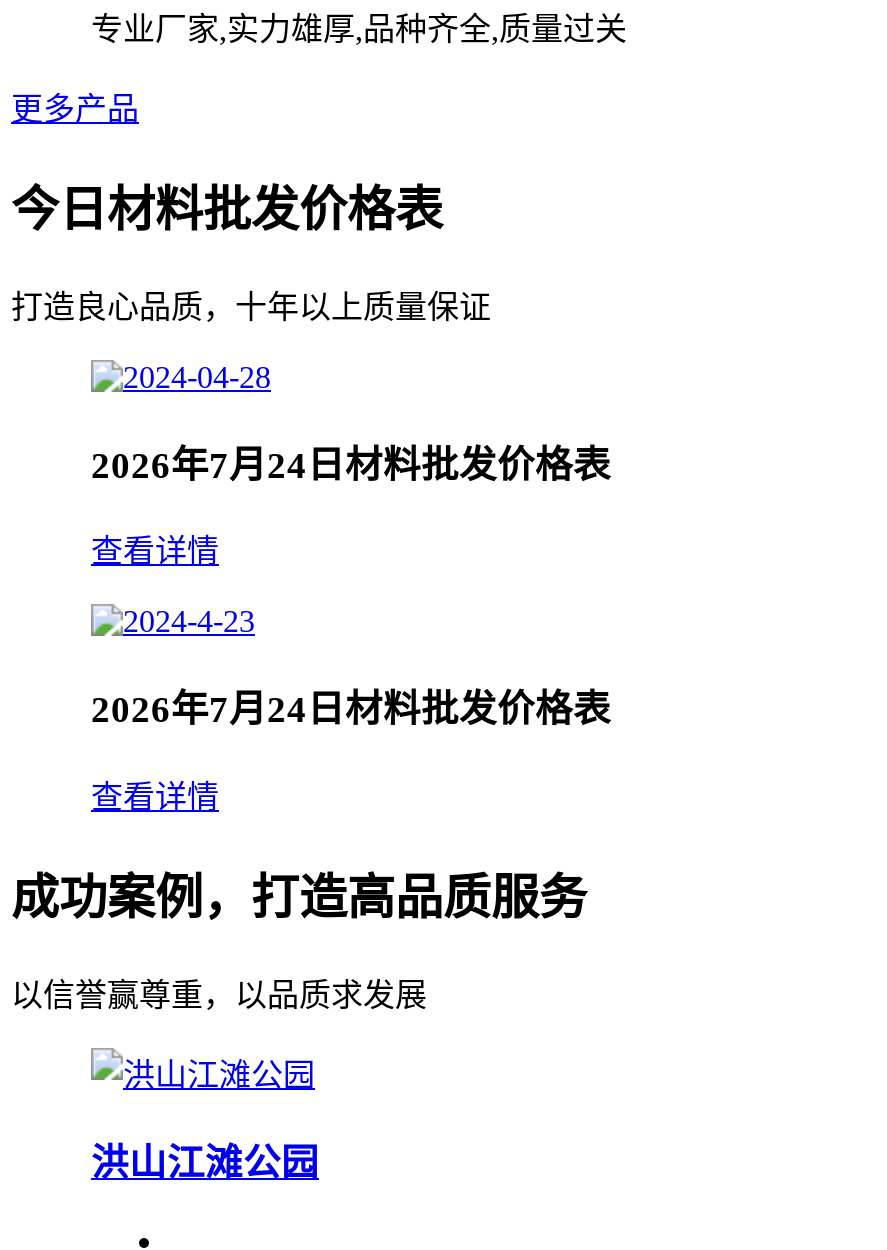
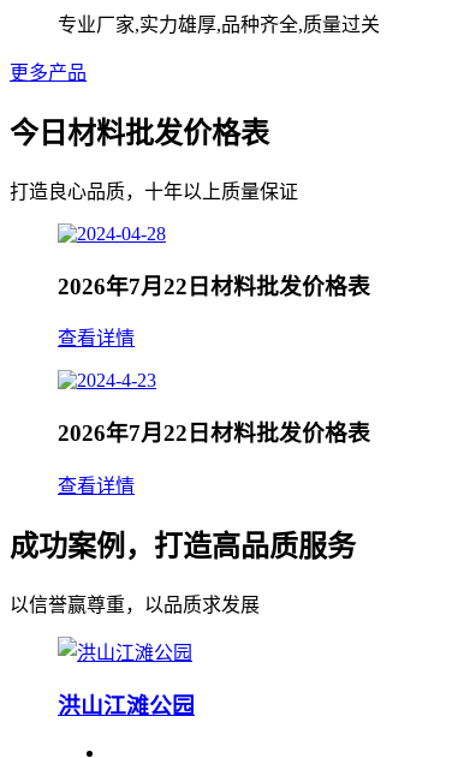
[91,443,611,485] 2026年7月24日材料批发价格表 -> [58,274,370,299] 2026年7月22日材料批发价格表
[91,688,611,730] 2026年7月24日材料批发价格表 -> [58,421,370,446] 2026年7月22日材料批发价格表

